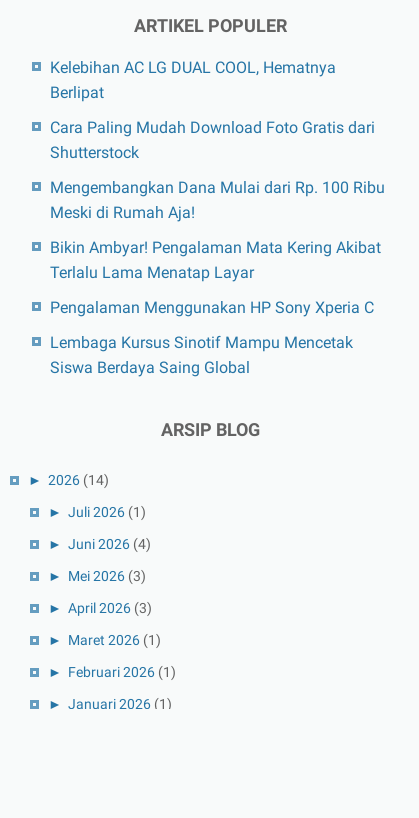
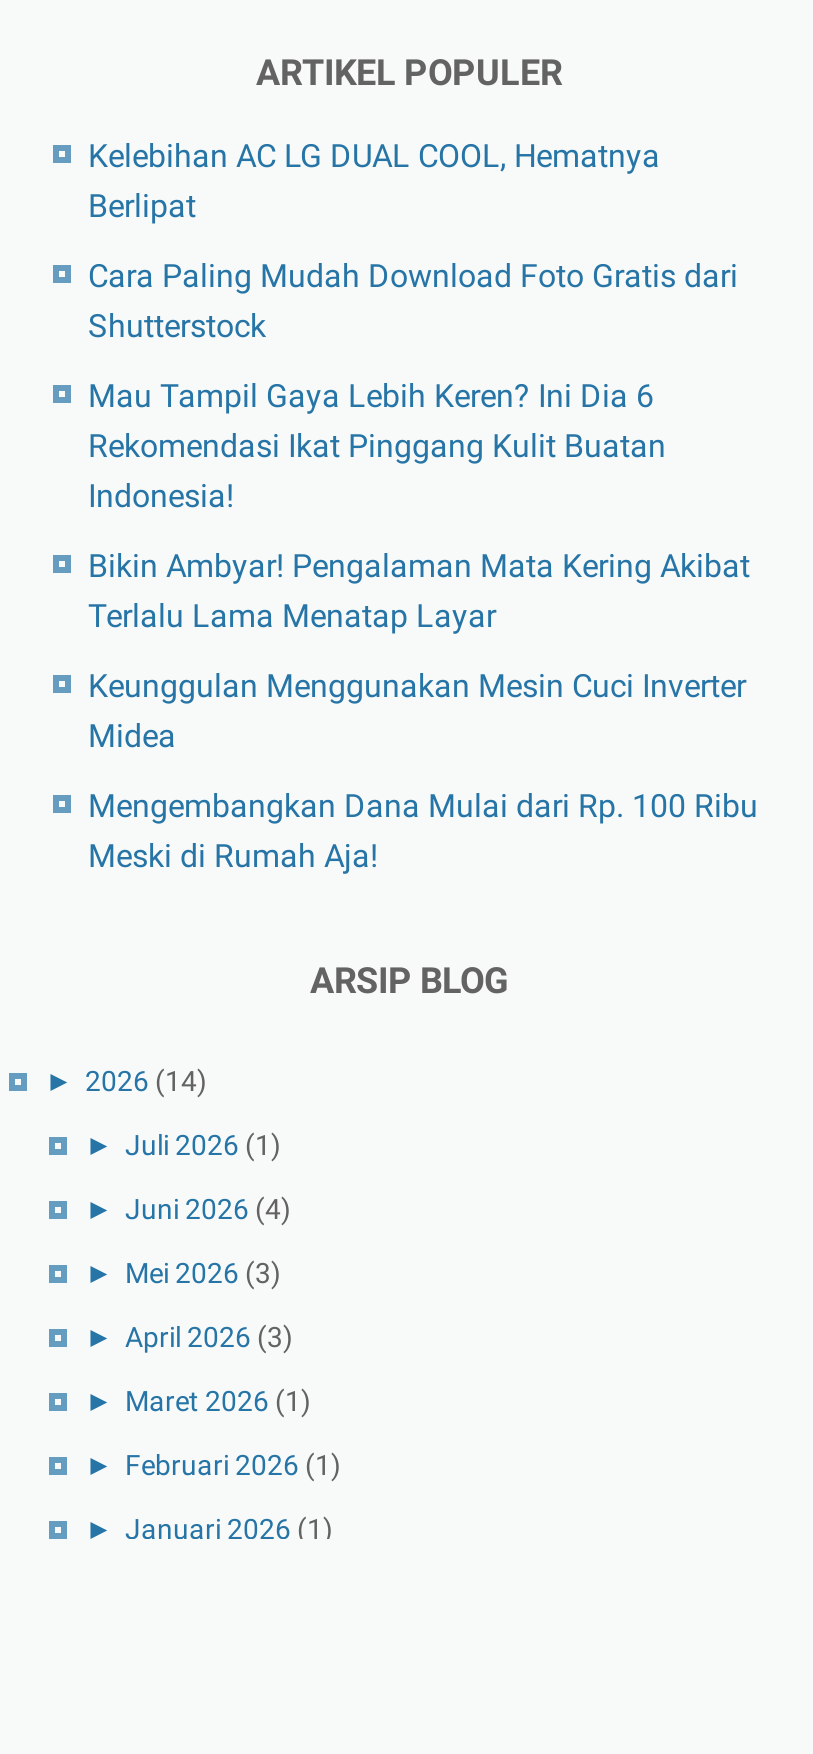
none -> [88,376,746,754] Mau Tampil Gaya Lebih Keren? Ini Dia 6 | Rekomendasi Ikat Pinggang Kulit Buatan | Indonesia! | Keunggulan Menggunakan Mesin Cuci Inverter | Midea
moved [49,178,384,222] -> [88,786,758,874]: Mengembangkan Dana Mulai dari Rp. 100 Ribu | Meski di Rumah Aja!
moved [49,238,380,282] -> [88,546,750,634]: Bikin Ambyar! Pengalaman Mata Kering Akibat | Terlalu Lama Menatap Layar
[49,298,373,377] Pengalaman Menggunakan HP Sony Xperia C | Lembaga Kursus Sinotif Mampu Mencetak | Siswa Berdaya Saing Global -> none

